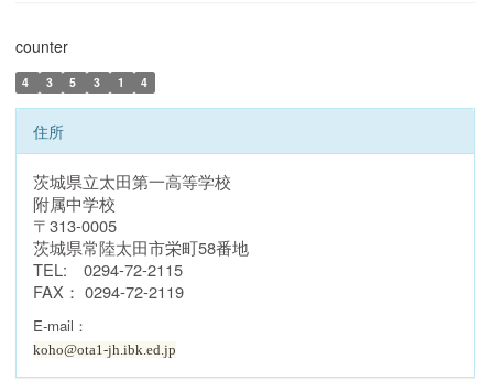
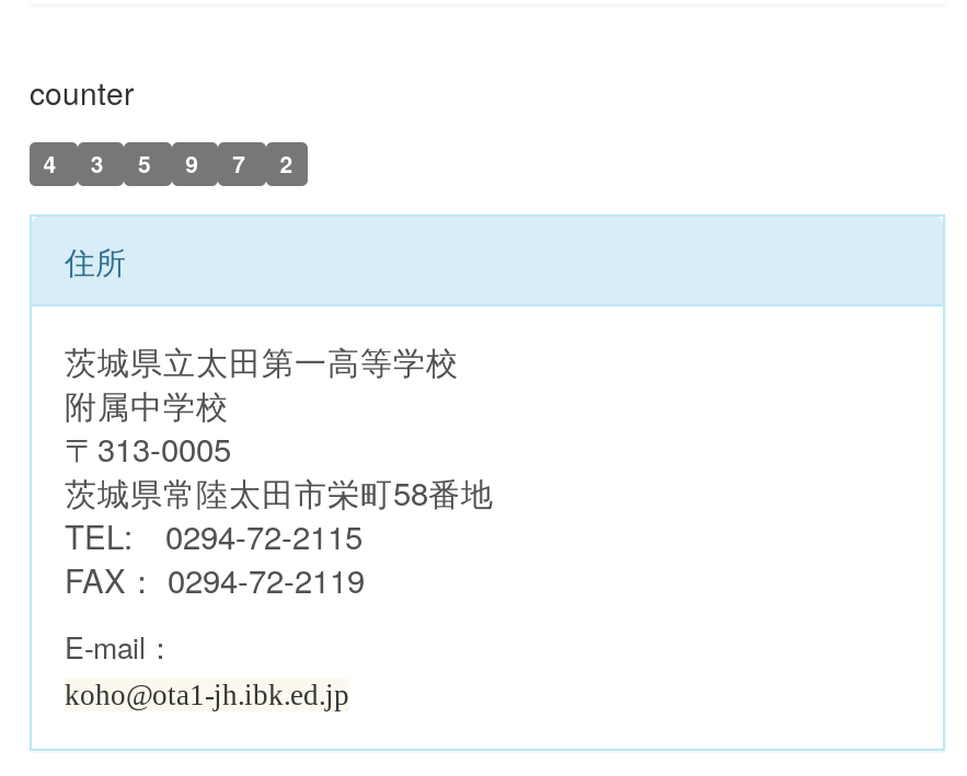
[94,73,104,90] 3 -> [185,146,205,179] 9
[117,73,127,90] 1 -> [233,146,252,179] 7
[141,73,148,90] 4 -> [280,146,293,179] 2

